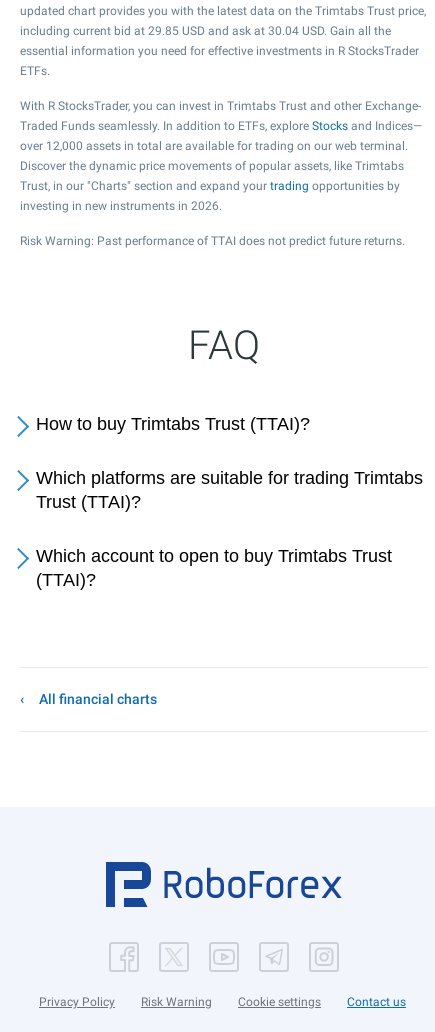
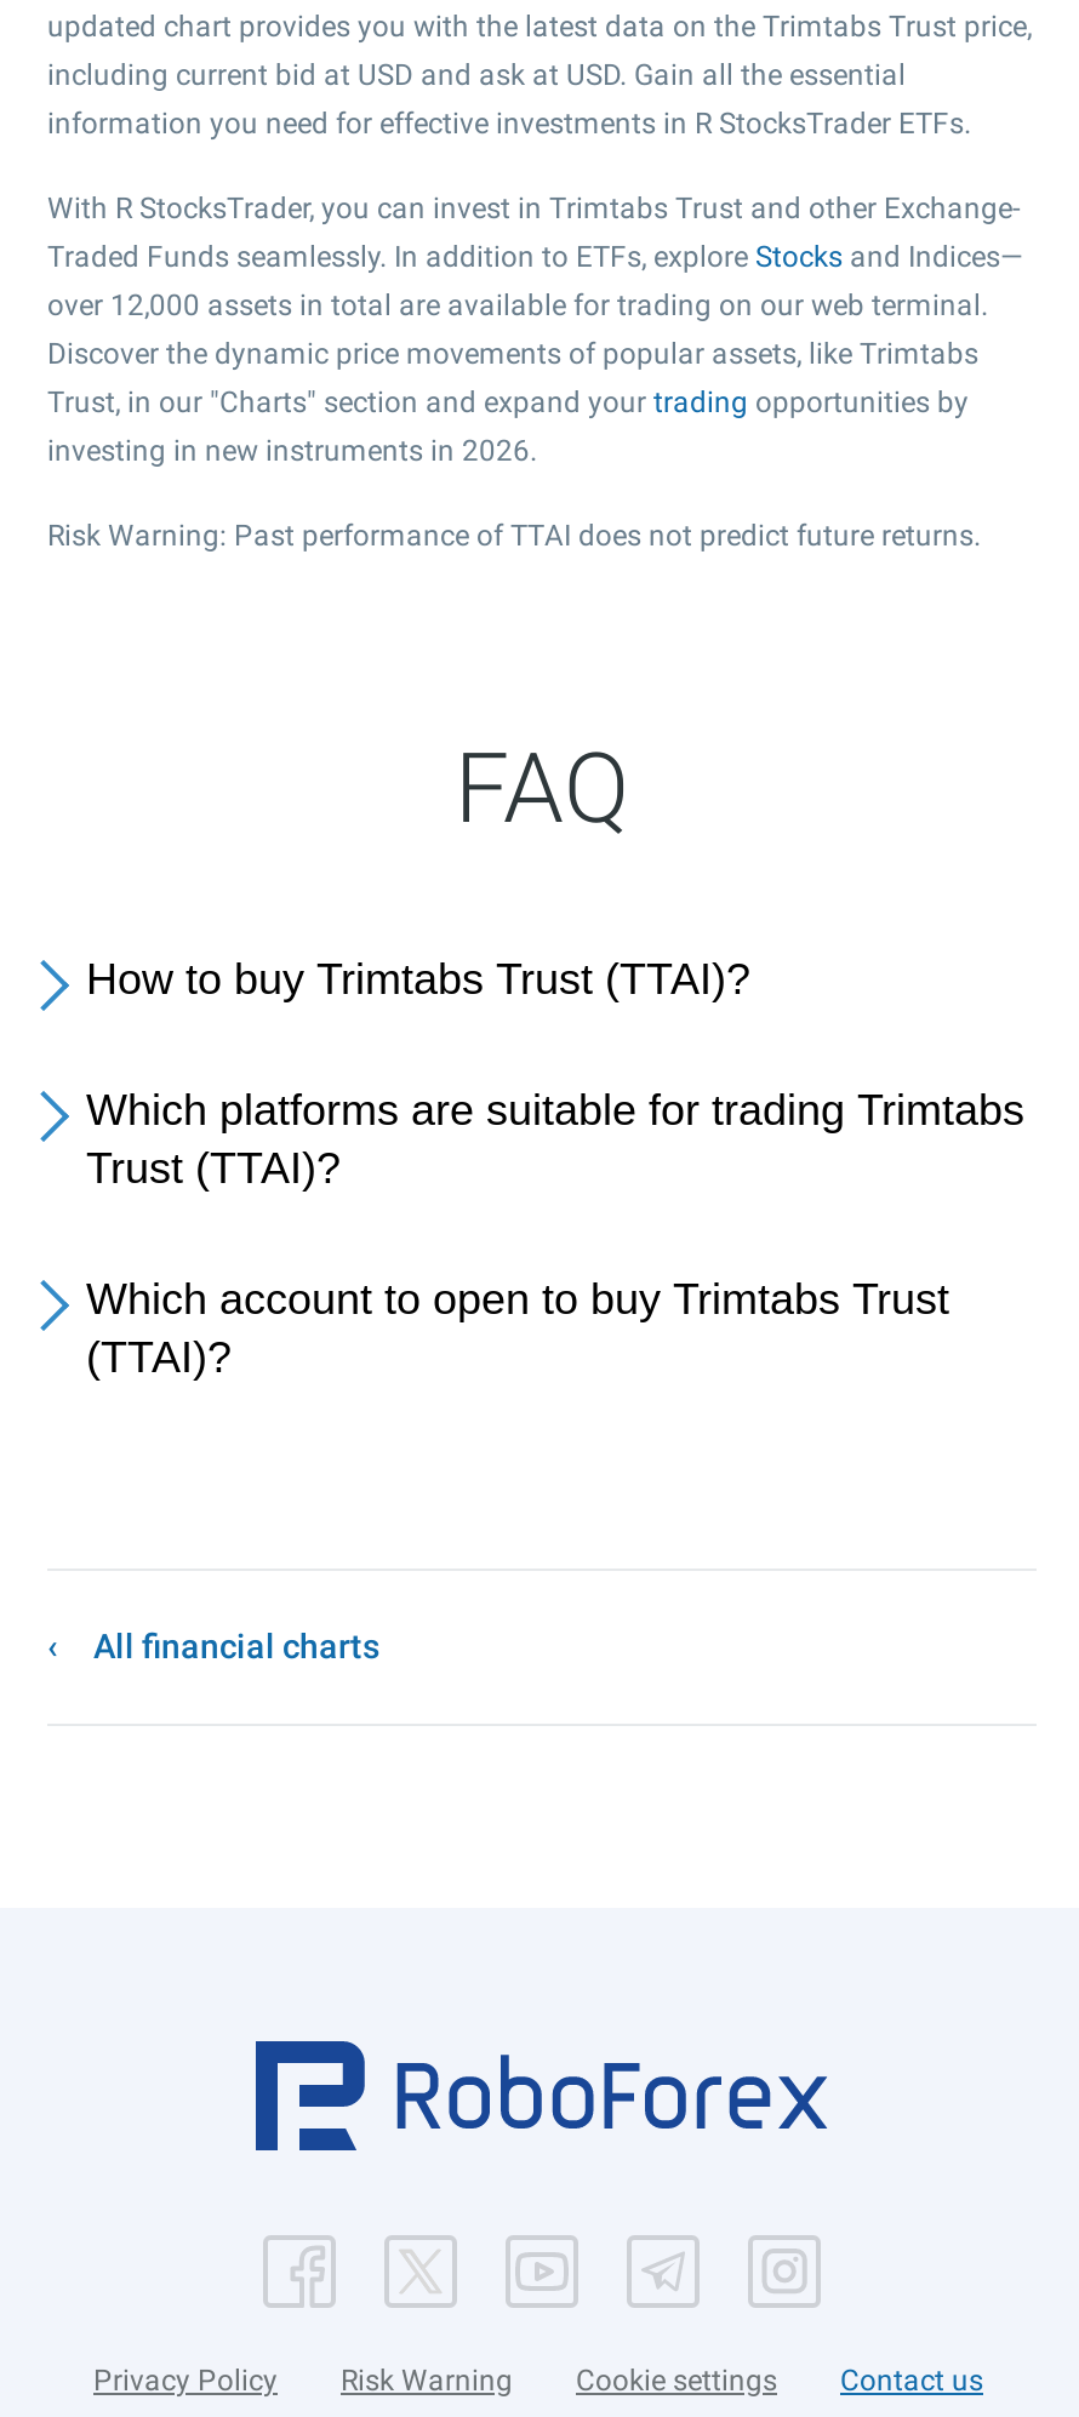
[20,24,419,78] including current bid at 29.85 USD and ask at 30.04 USD. Gain all the | essential information you need for effective investments in R StocksTrader | ETFs. -> [47,58,971,141] including current bid at USD and ask at USD. Gain all the essential | information you need for effective investments in R StocksTrader ETFs.

